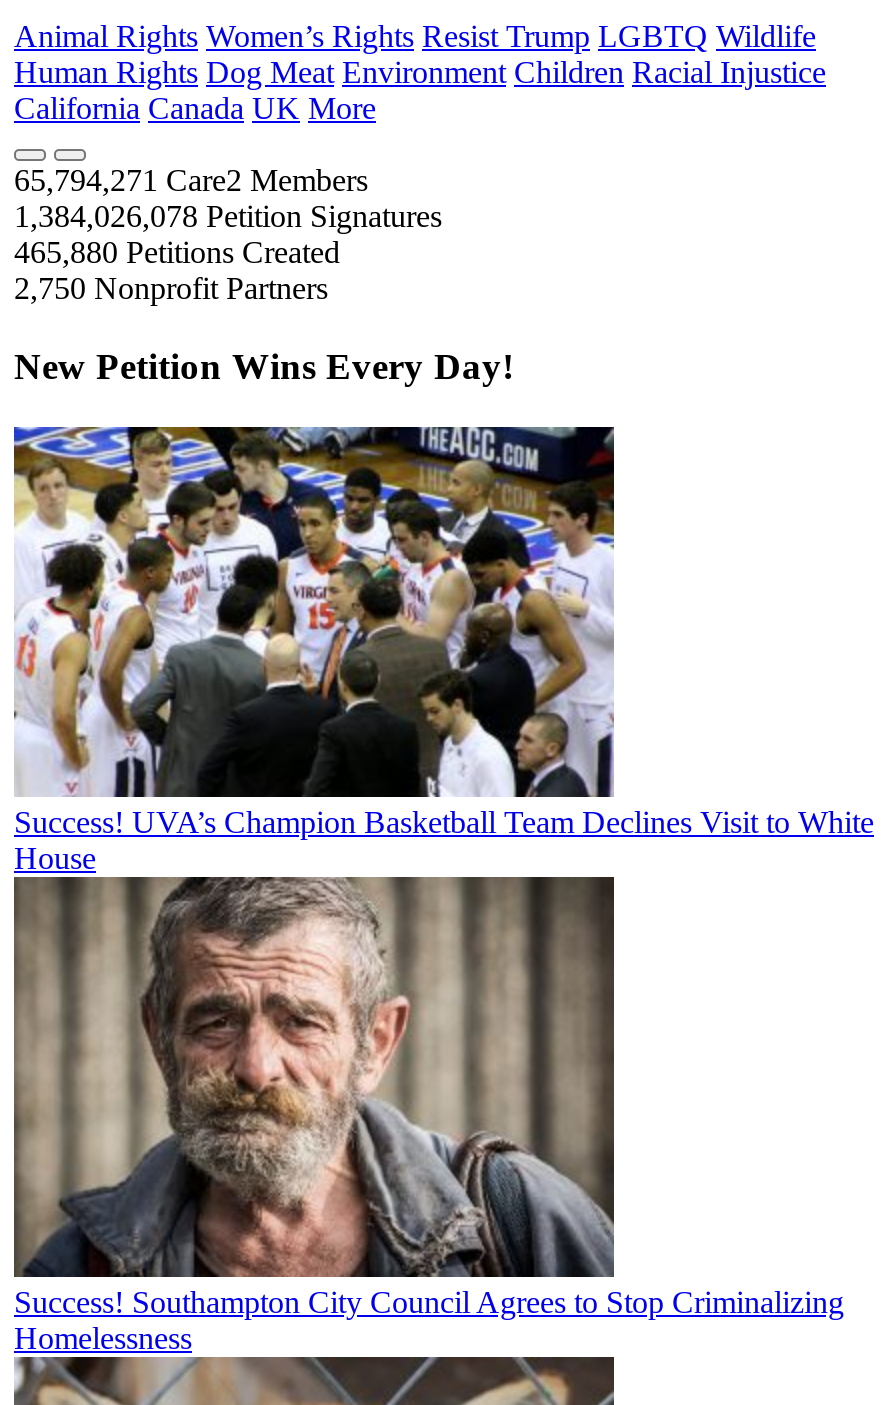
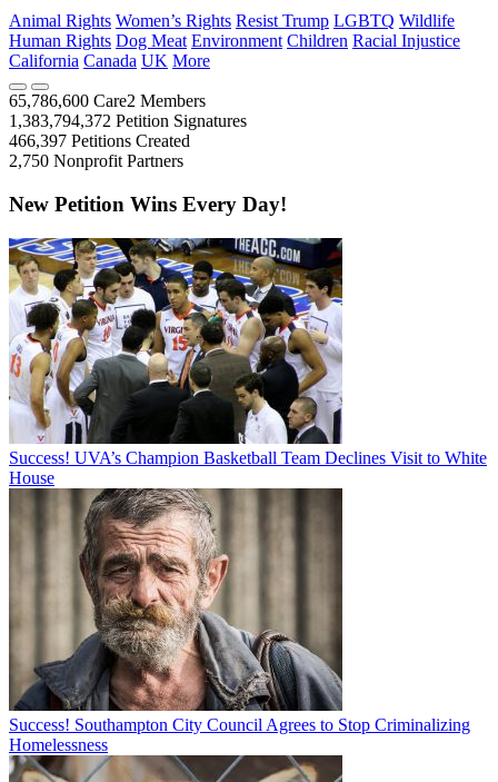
[14,164,368,198] 65,794,271 Care2 Members -> [9,92,206,111] 65,786,600 Care2 Members
[14,200,442,234] 1,384,026,078 Petition Signatures -> [9,112,247,131] 1,383,794,372 Petition Signatures
[14,236,340,270] 465,880 Petitions Created -> [9,132,190,151] 466,397 Petitions Created

